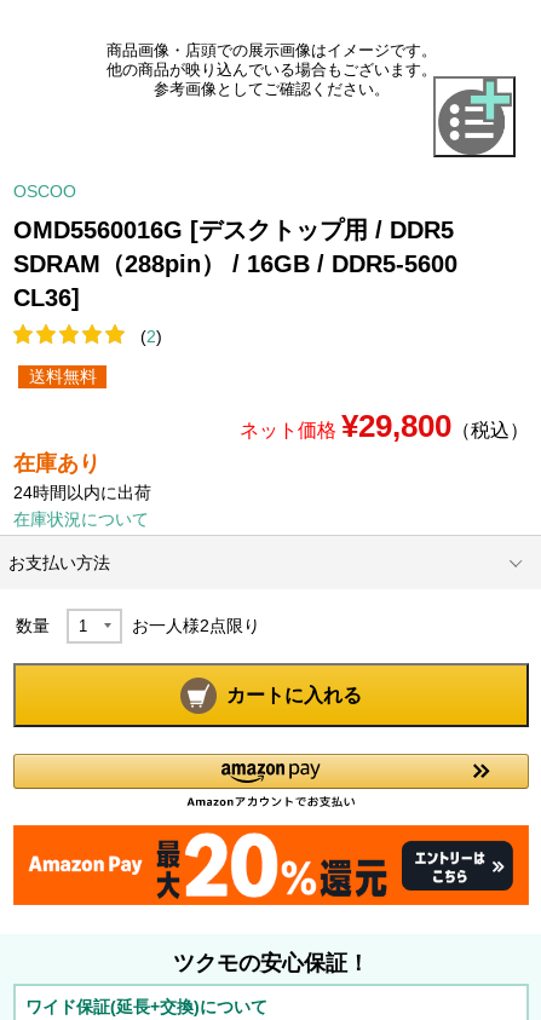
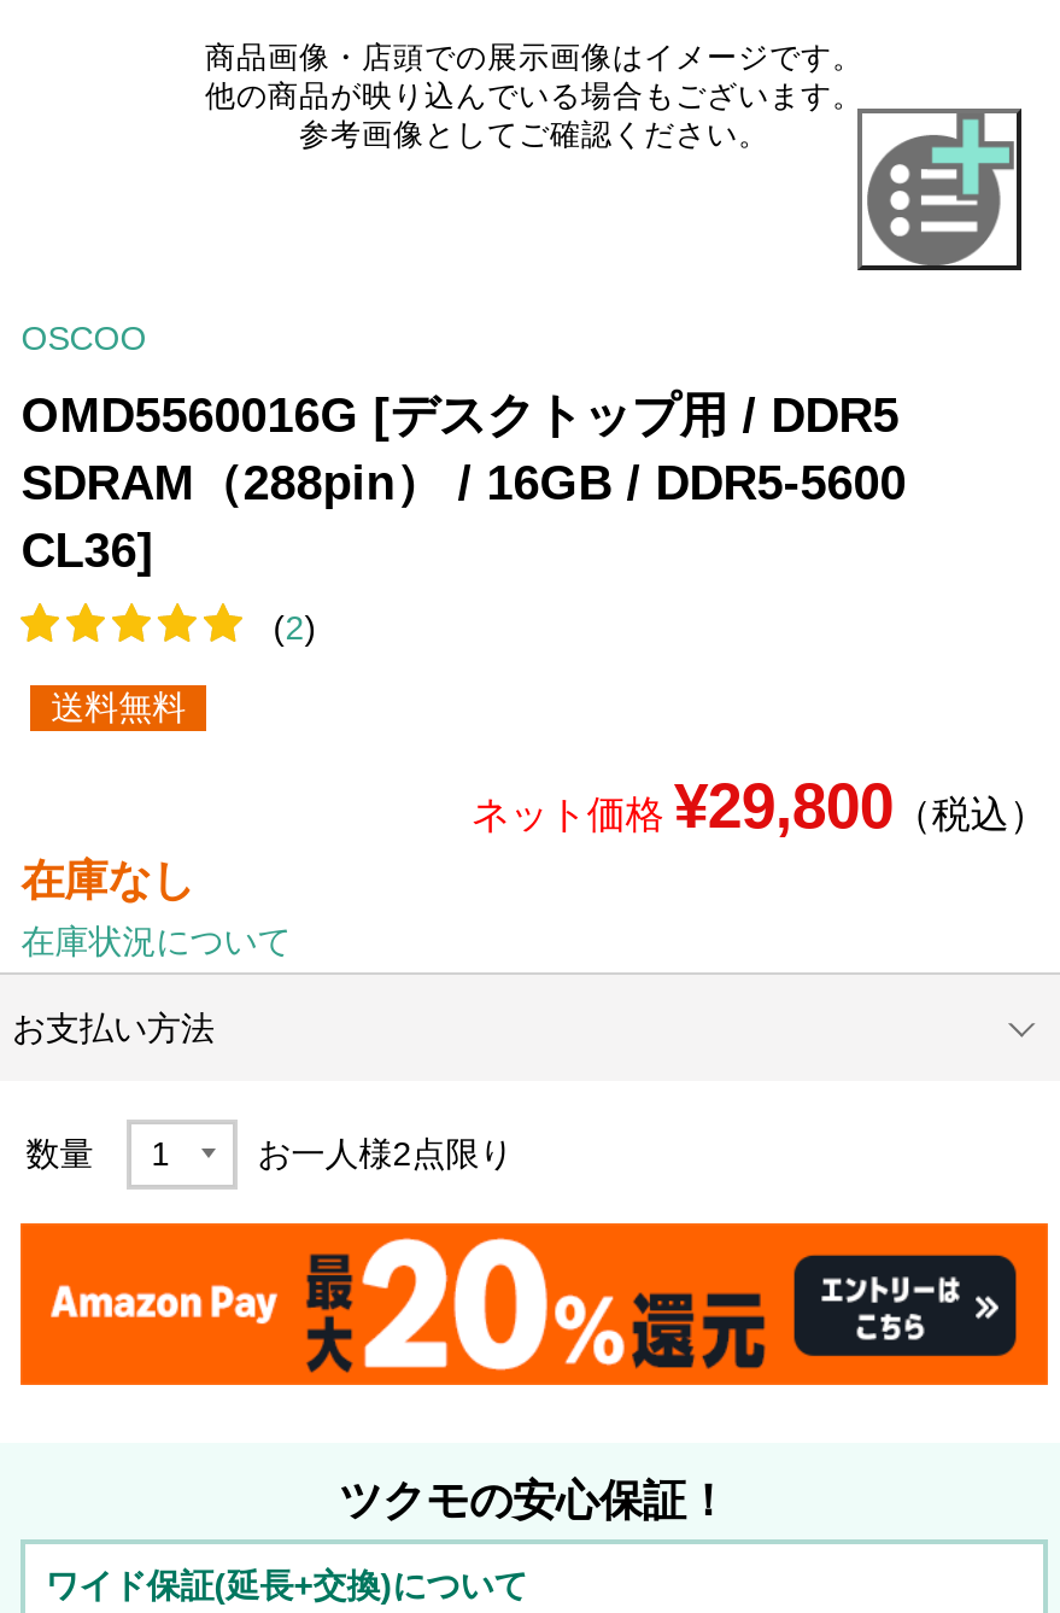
[14,451,152,502] 在庫あり | 24時間以内に出荷 -> [21,856,195,904] 在庫なし
[12,662,530,736] [image] | カートに入れる -> none
[12,753,530,807] [image] -> none

